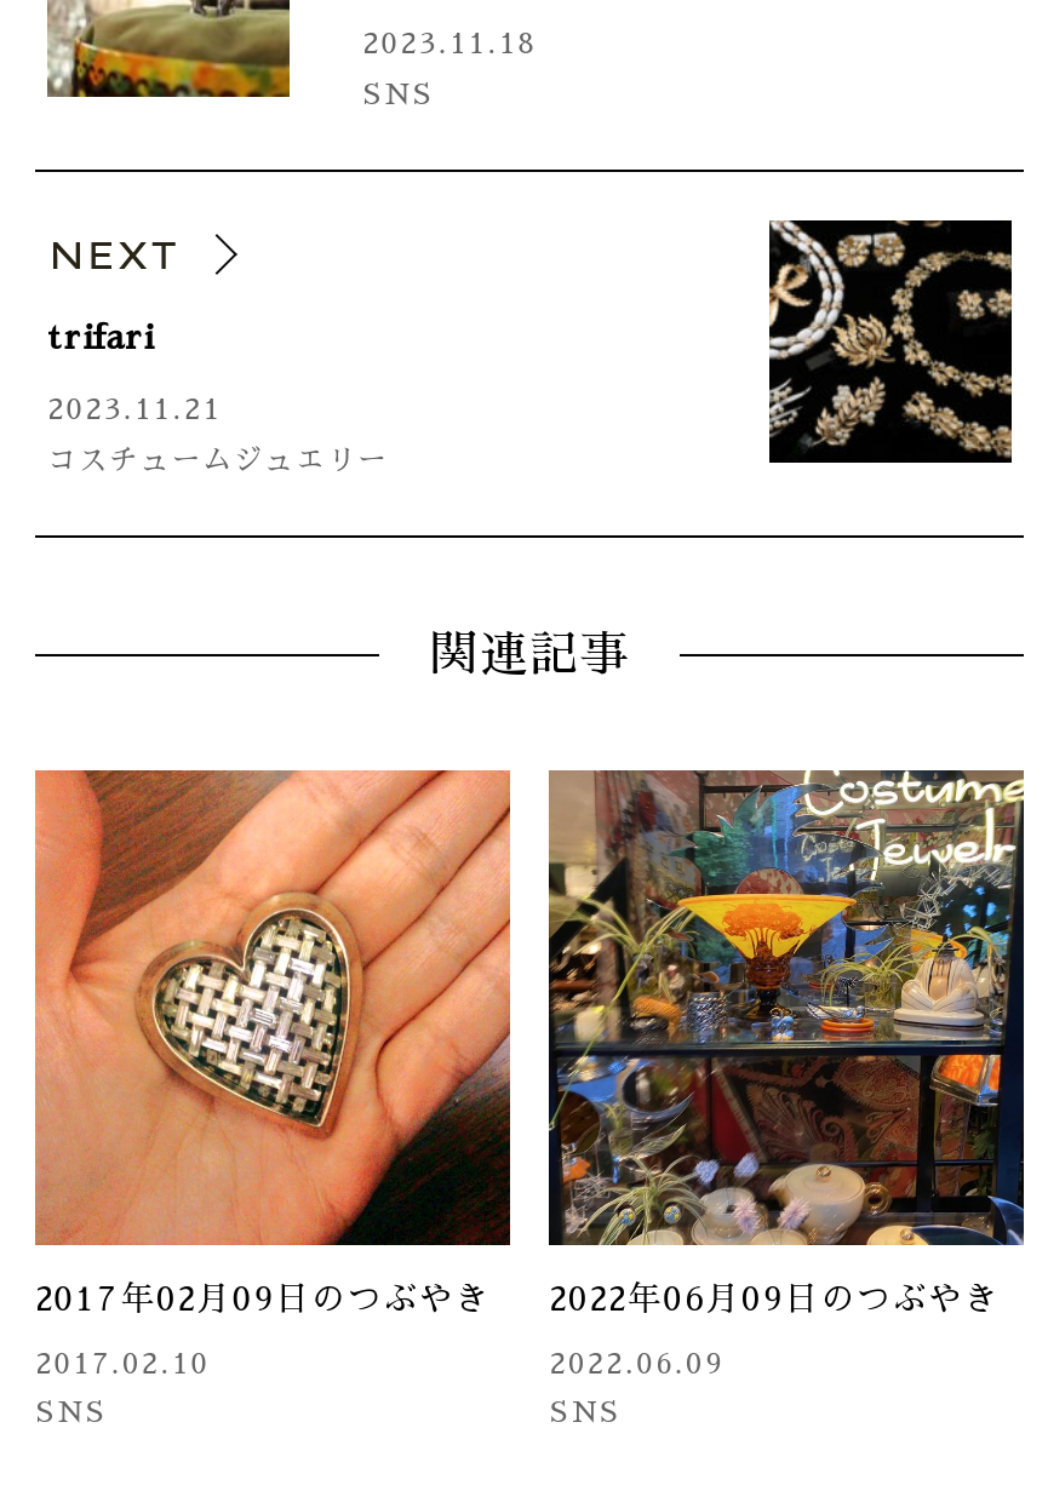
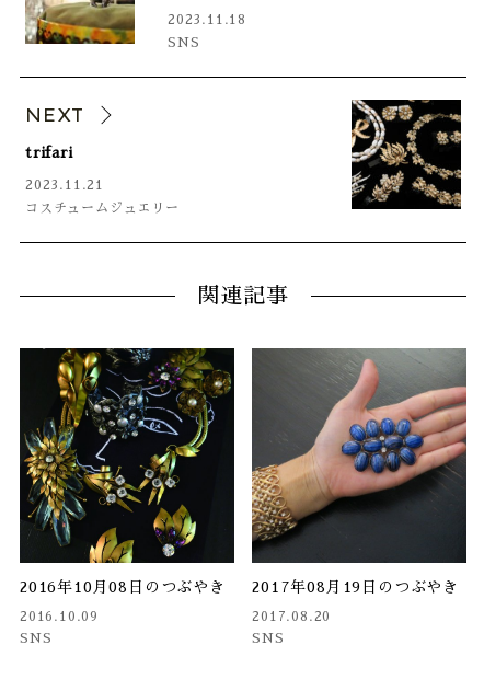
[33,768,512,1315] [image] | 2017年02月09日のつぶやき -> [19,347,235,594] [image] | 2016年10月08日のつぶやき
[546,770,1026,1315] [image] | 2022年06月09日のつぶやき -> [251,348,468,594] [image] | 2017年08月19日のつぶやき
[35,1349,210,1378] 2017.02.10 -> [20,610,99,623] 2016.10.09
[549,1349,724,1378] 2022.06.09 -> [252,610,331,623] 2017.08.20

